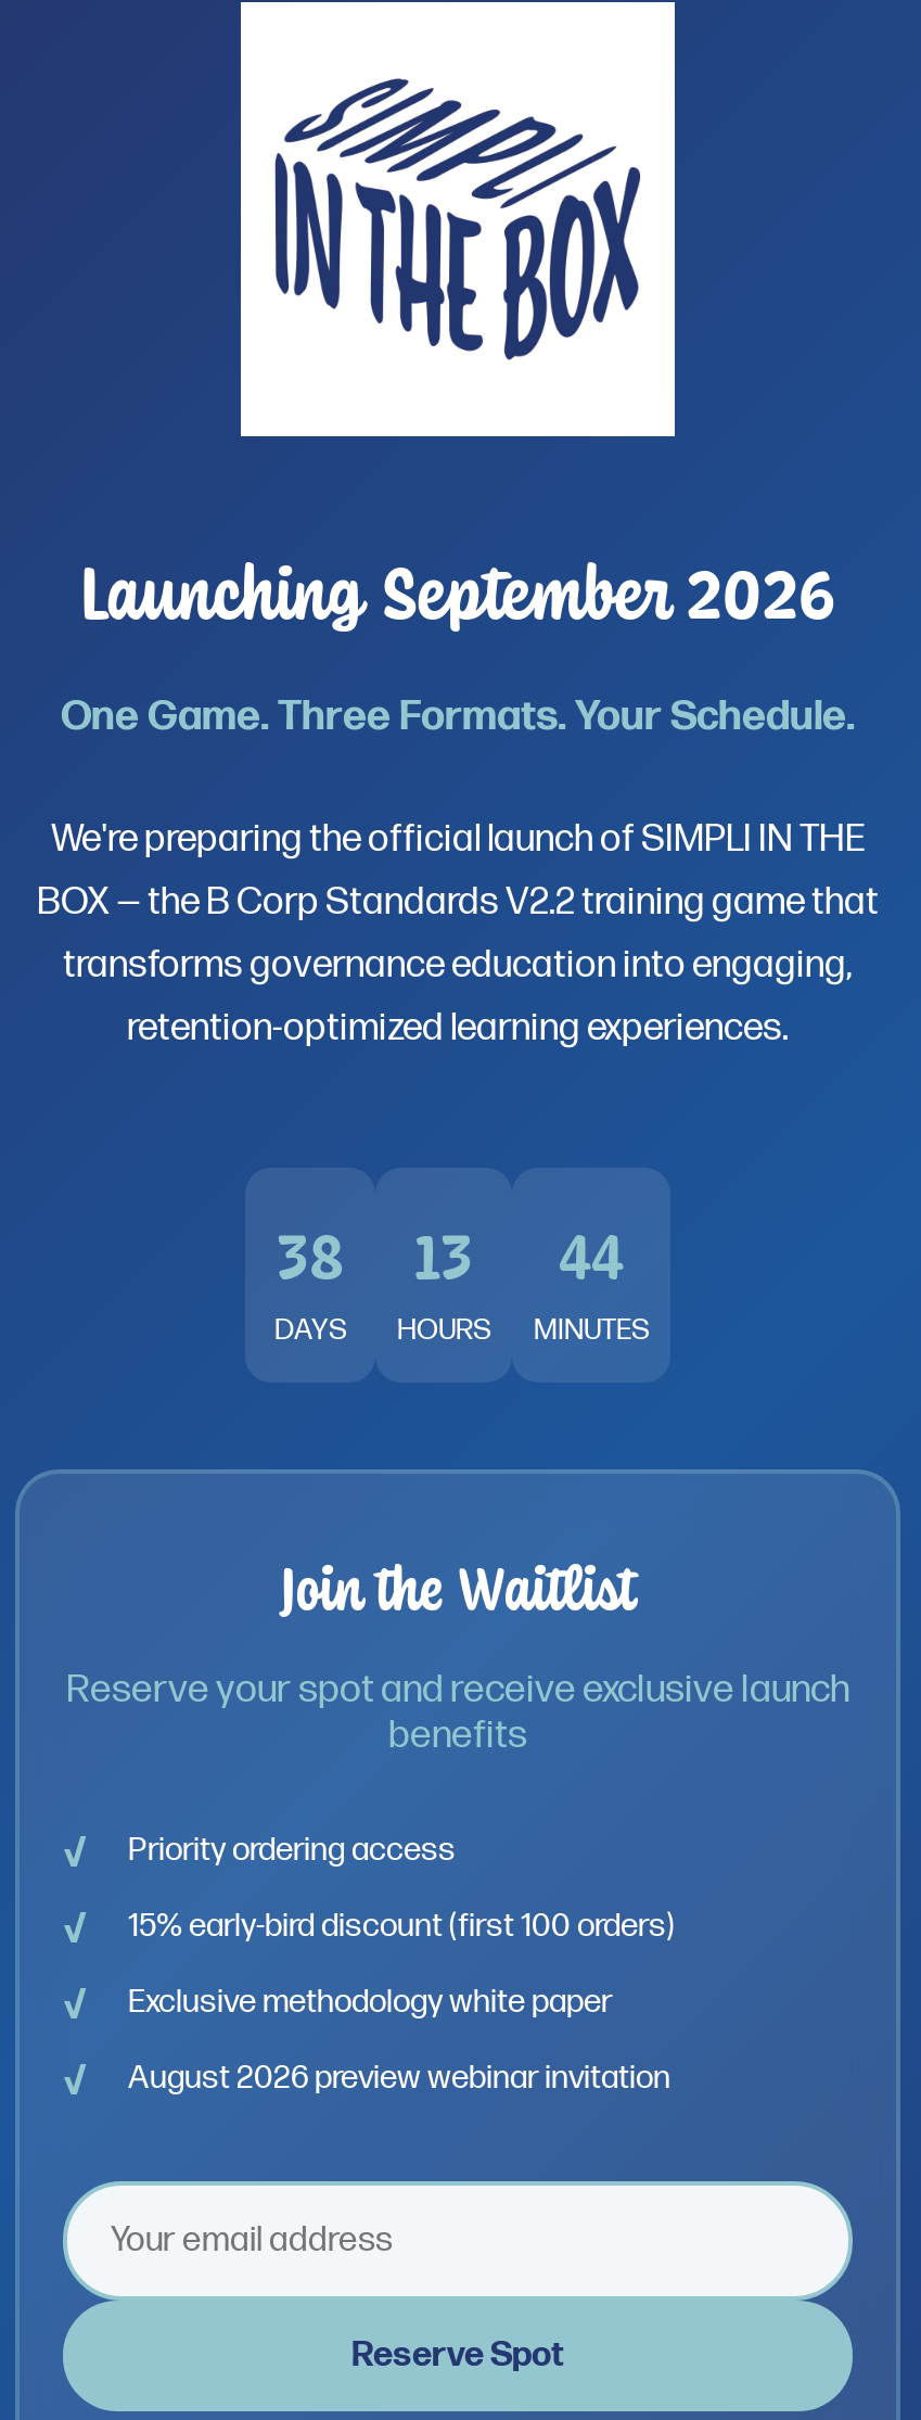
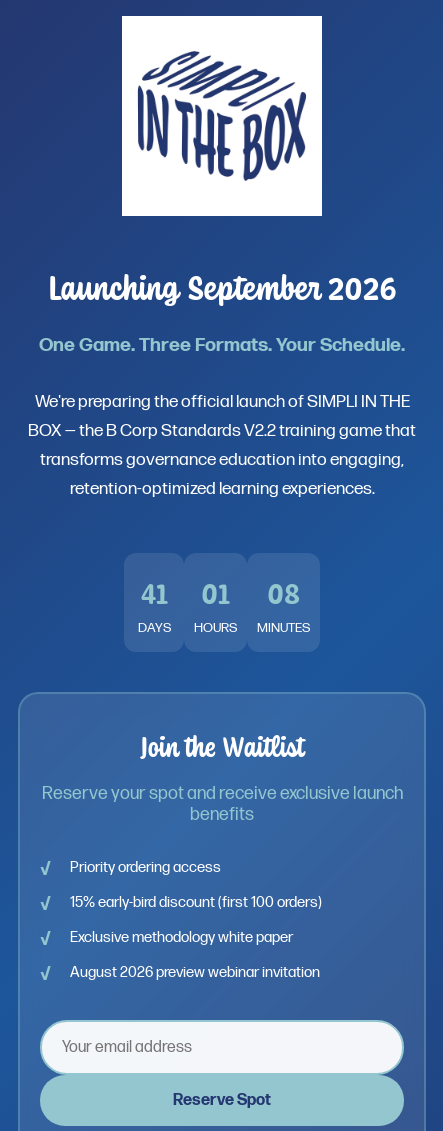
[277,1207,344,1298] 38 -> [140,571,167,613] 41
[414,1207,473,1298] 13 -> [201,571,230,613] 01
[559,1207,624,1298] 44 -> [267,571,300,613] 08

